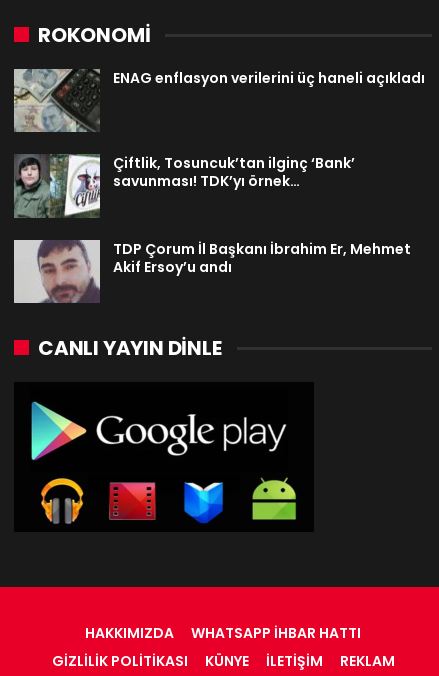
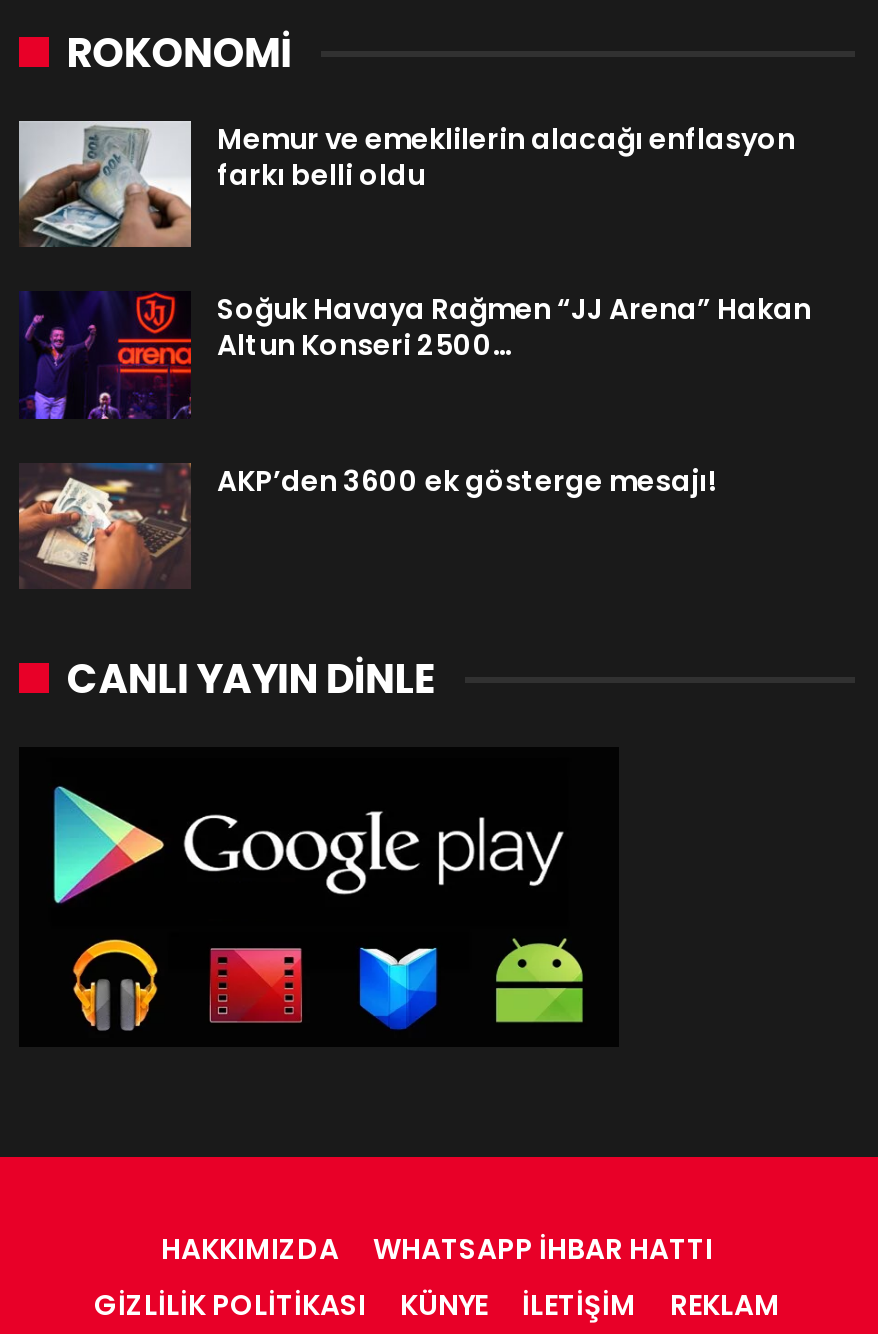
[13,67,425,133] [image] | ENAG enflasyon verilerini üç haneli açıkladı -> [19,118,795,247] [image] | Memur ve emeklilerin alacağı enflasyon | farkı belli oldu
[13,153,355,219] [image] | Çiftlik, Tosuncuk’tan ilginç ‘Bank’ | savunması! TDK’yı örnek… -> [19,289,811,421] [image] | Soğuk Havaya Rağmen “JJ Arena” Hakan | Altun Konseri 2500…
[13,239,411,304] [image] | TDP Çorum İl Başkanı İbrahim Er, Mehmet | Akif Ersoy’u andı -> [17,461,715,589] [image] | AKP’den 3600 ek gösterge mesajı!

